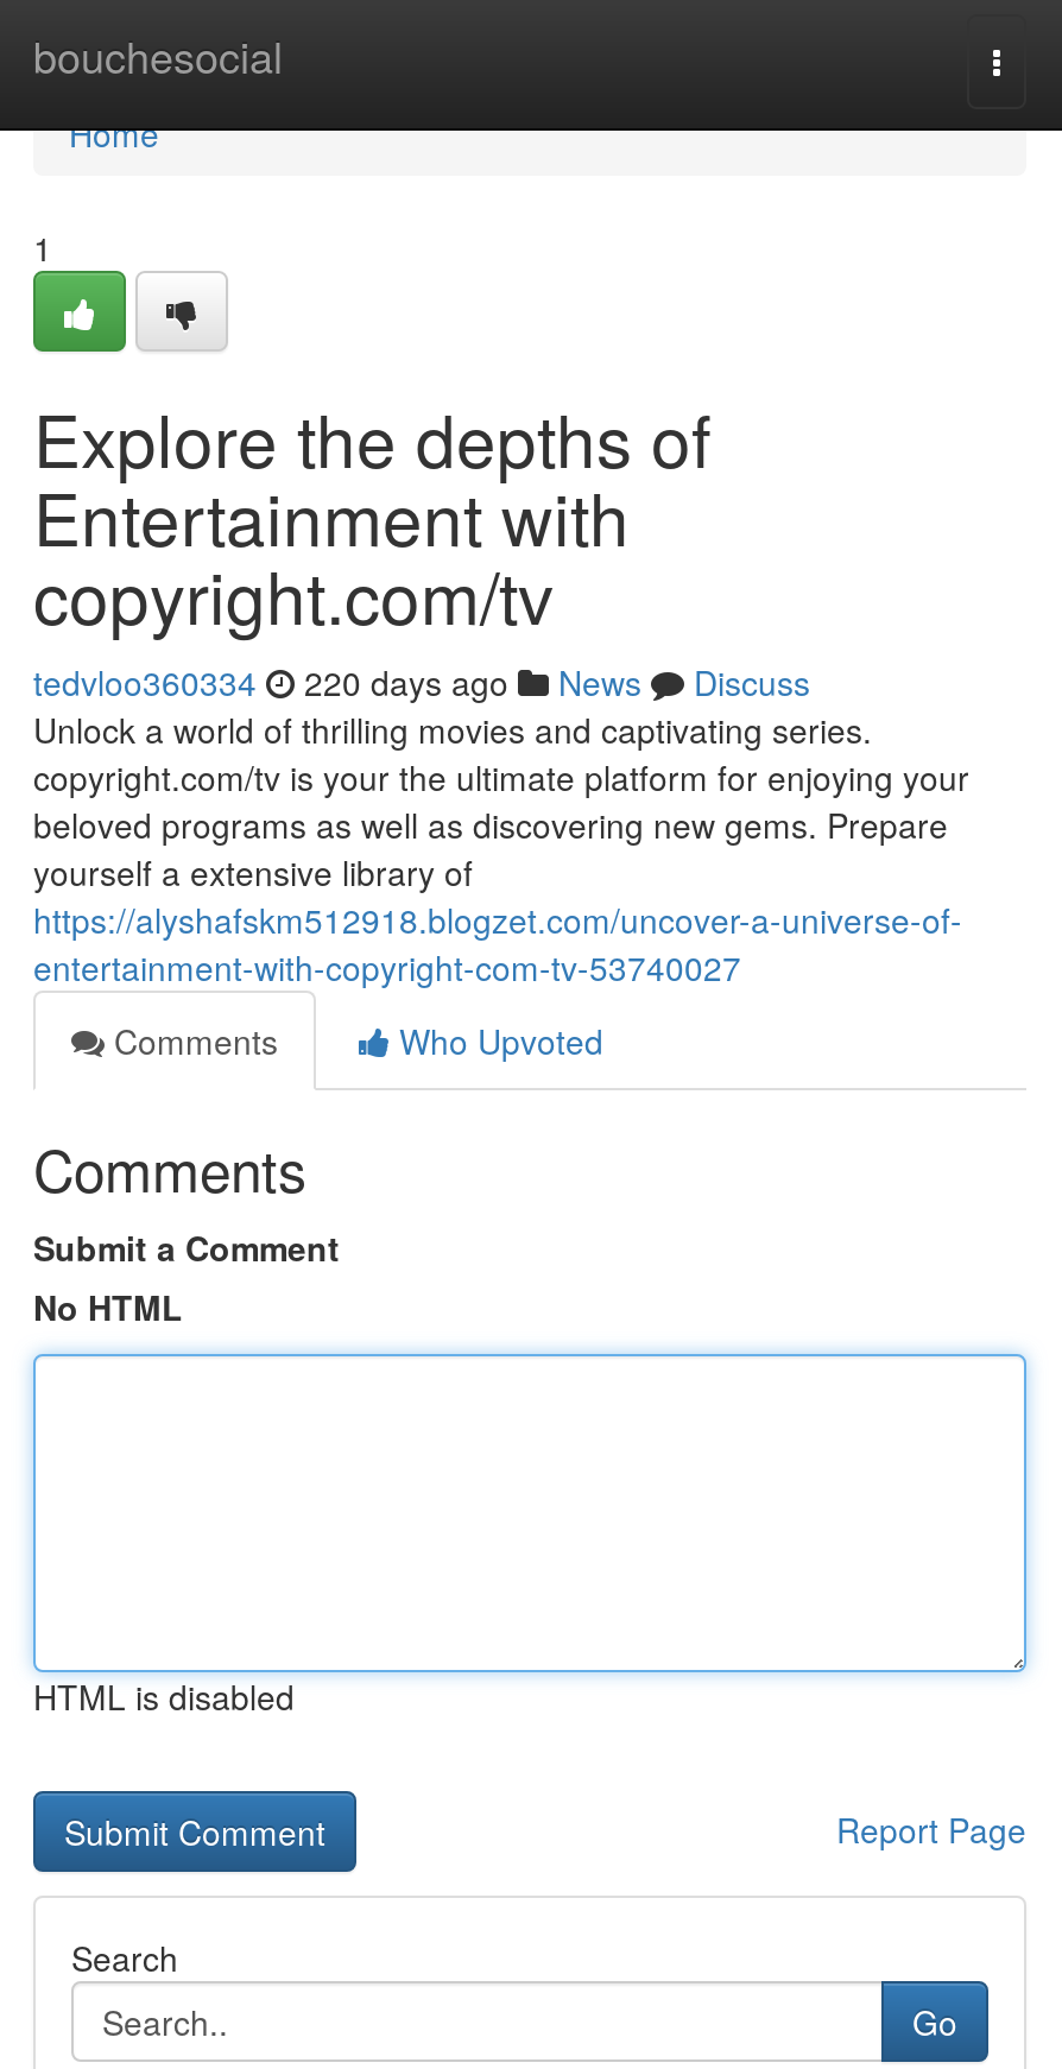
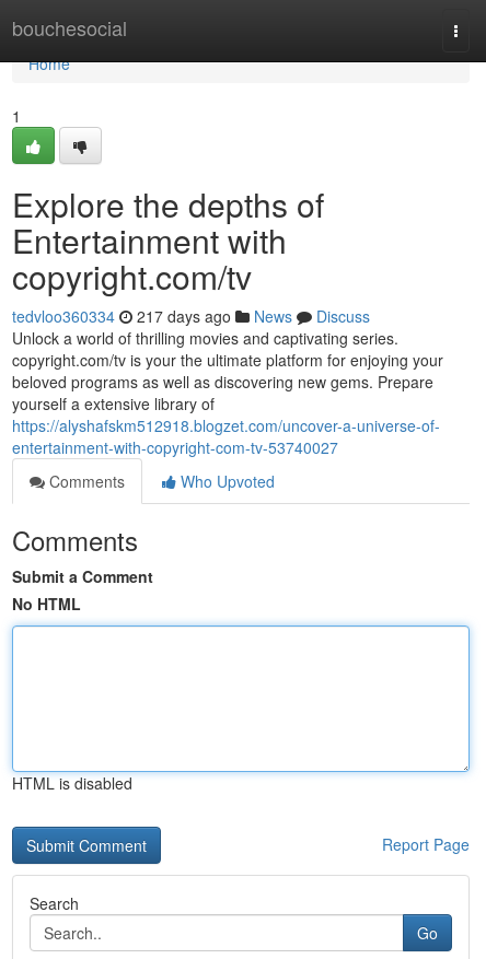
[33,658,810,706] tedvloo360334 220 days ago News Discuss -> [12,305,370,327] tedvloo360334 217 days ago News Discuss

